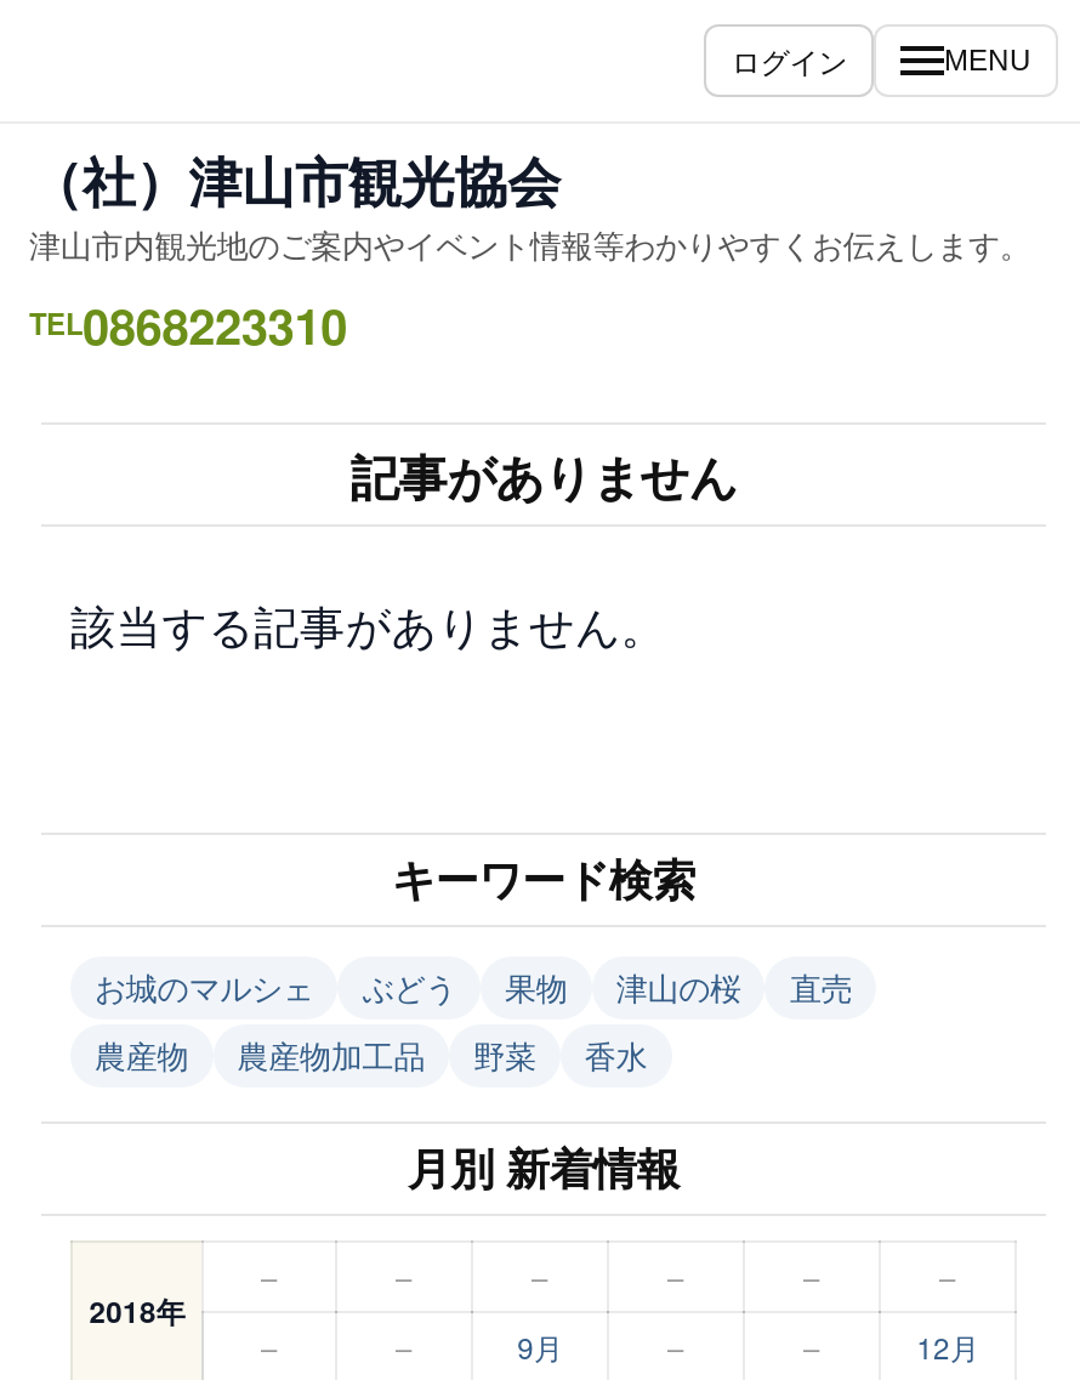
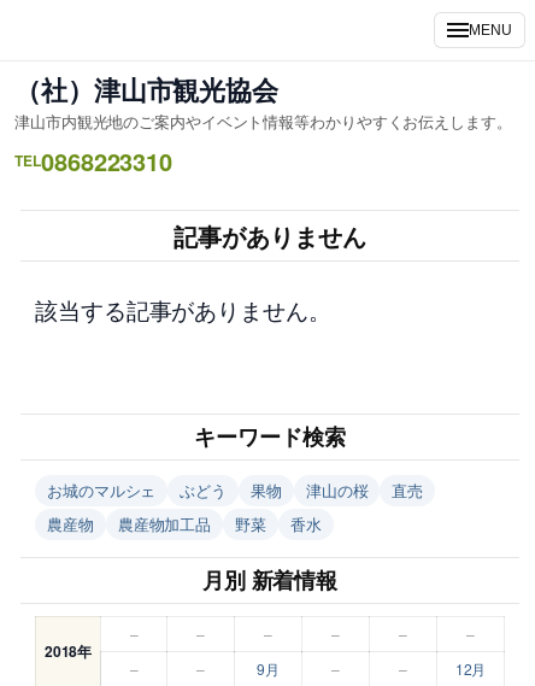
[731,39,847,80] ログイン -> none

